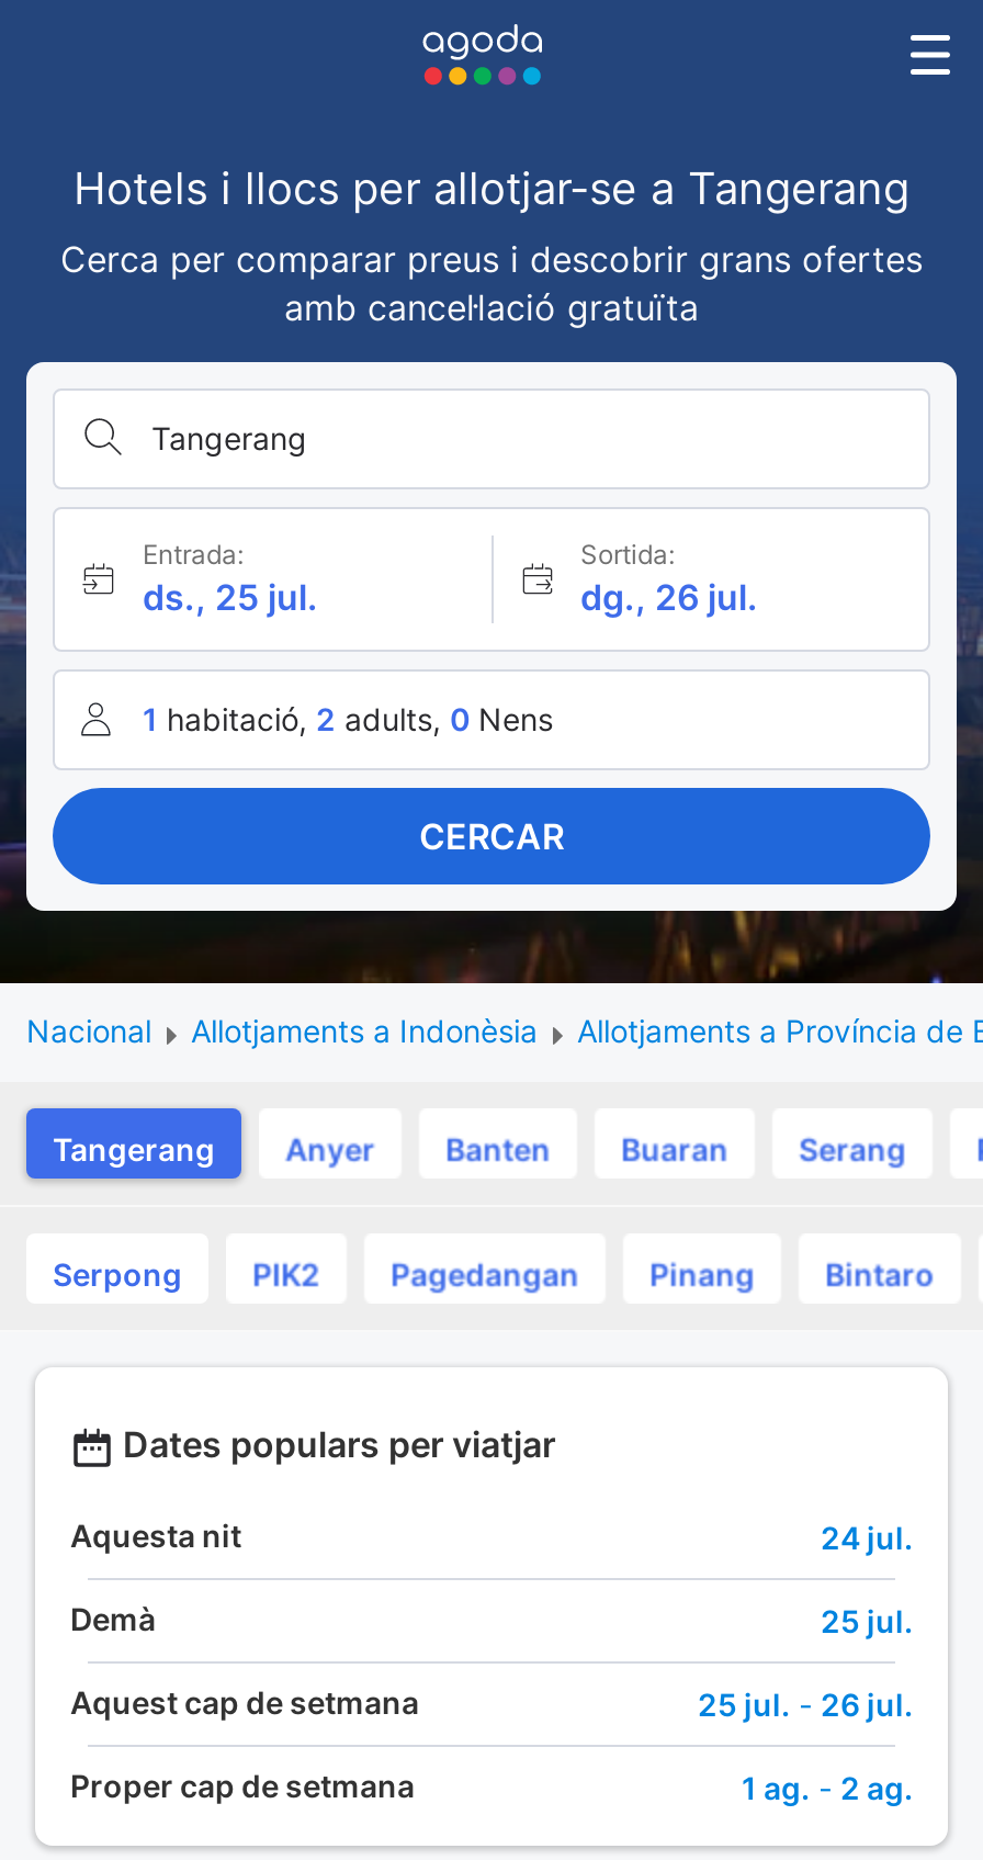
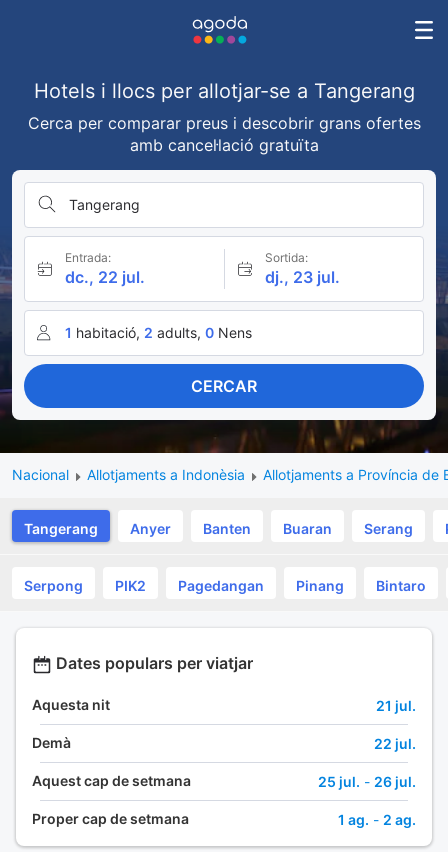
[143,575,318,619] ds., 25 jul. -> [65,267,145,287] dc., 22 jul.
[580,575,758,619] dg., 26 jul. -> [264,267,339,287] dj., 23 jul.
[821,1518,913,1555] 24 jul. -> [376,697,416,714] 21 jul.
[821,1601,913,1639] 25 jul. -> [374,735,416,752] 22 jul.

